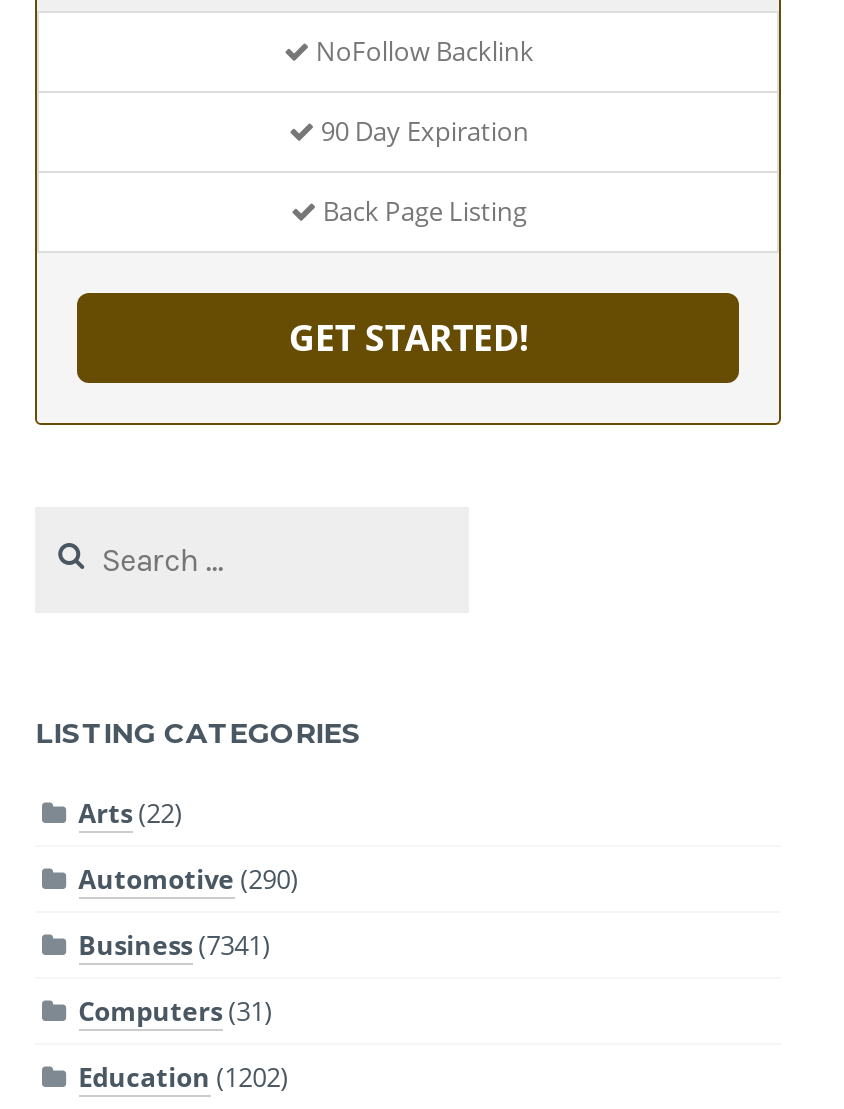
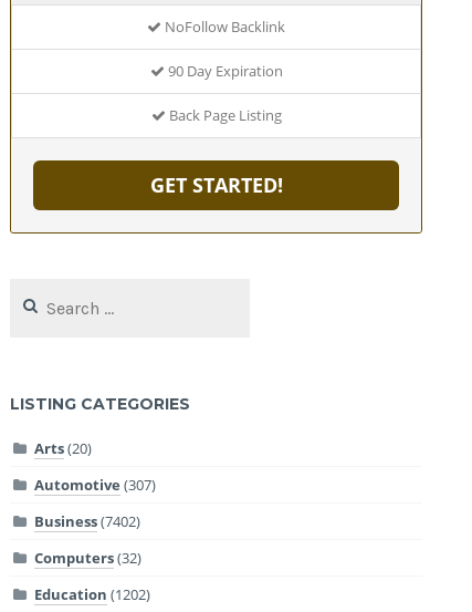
[78,794,182,830] Arts (22) -> [34,438,91,458] Arts (20)
[78,860,298,896] Automotive (290) -> [34,474,155,494] Automotive (307)
[78,926,270,962] Business (7341) -> [34,511,140,531] Business (7402)
[78,992,272,1028] Computers (31) -> [34,547,141,567] Computers (32)

